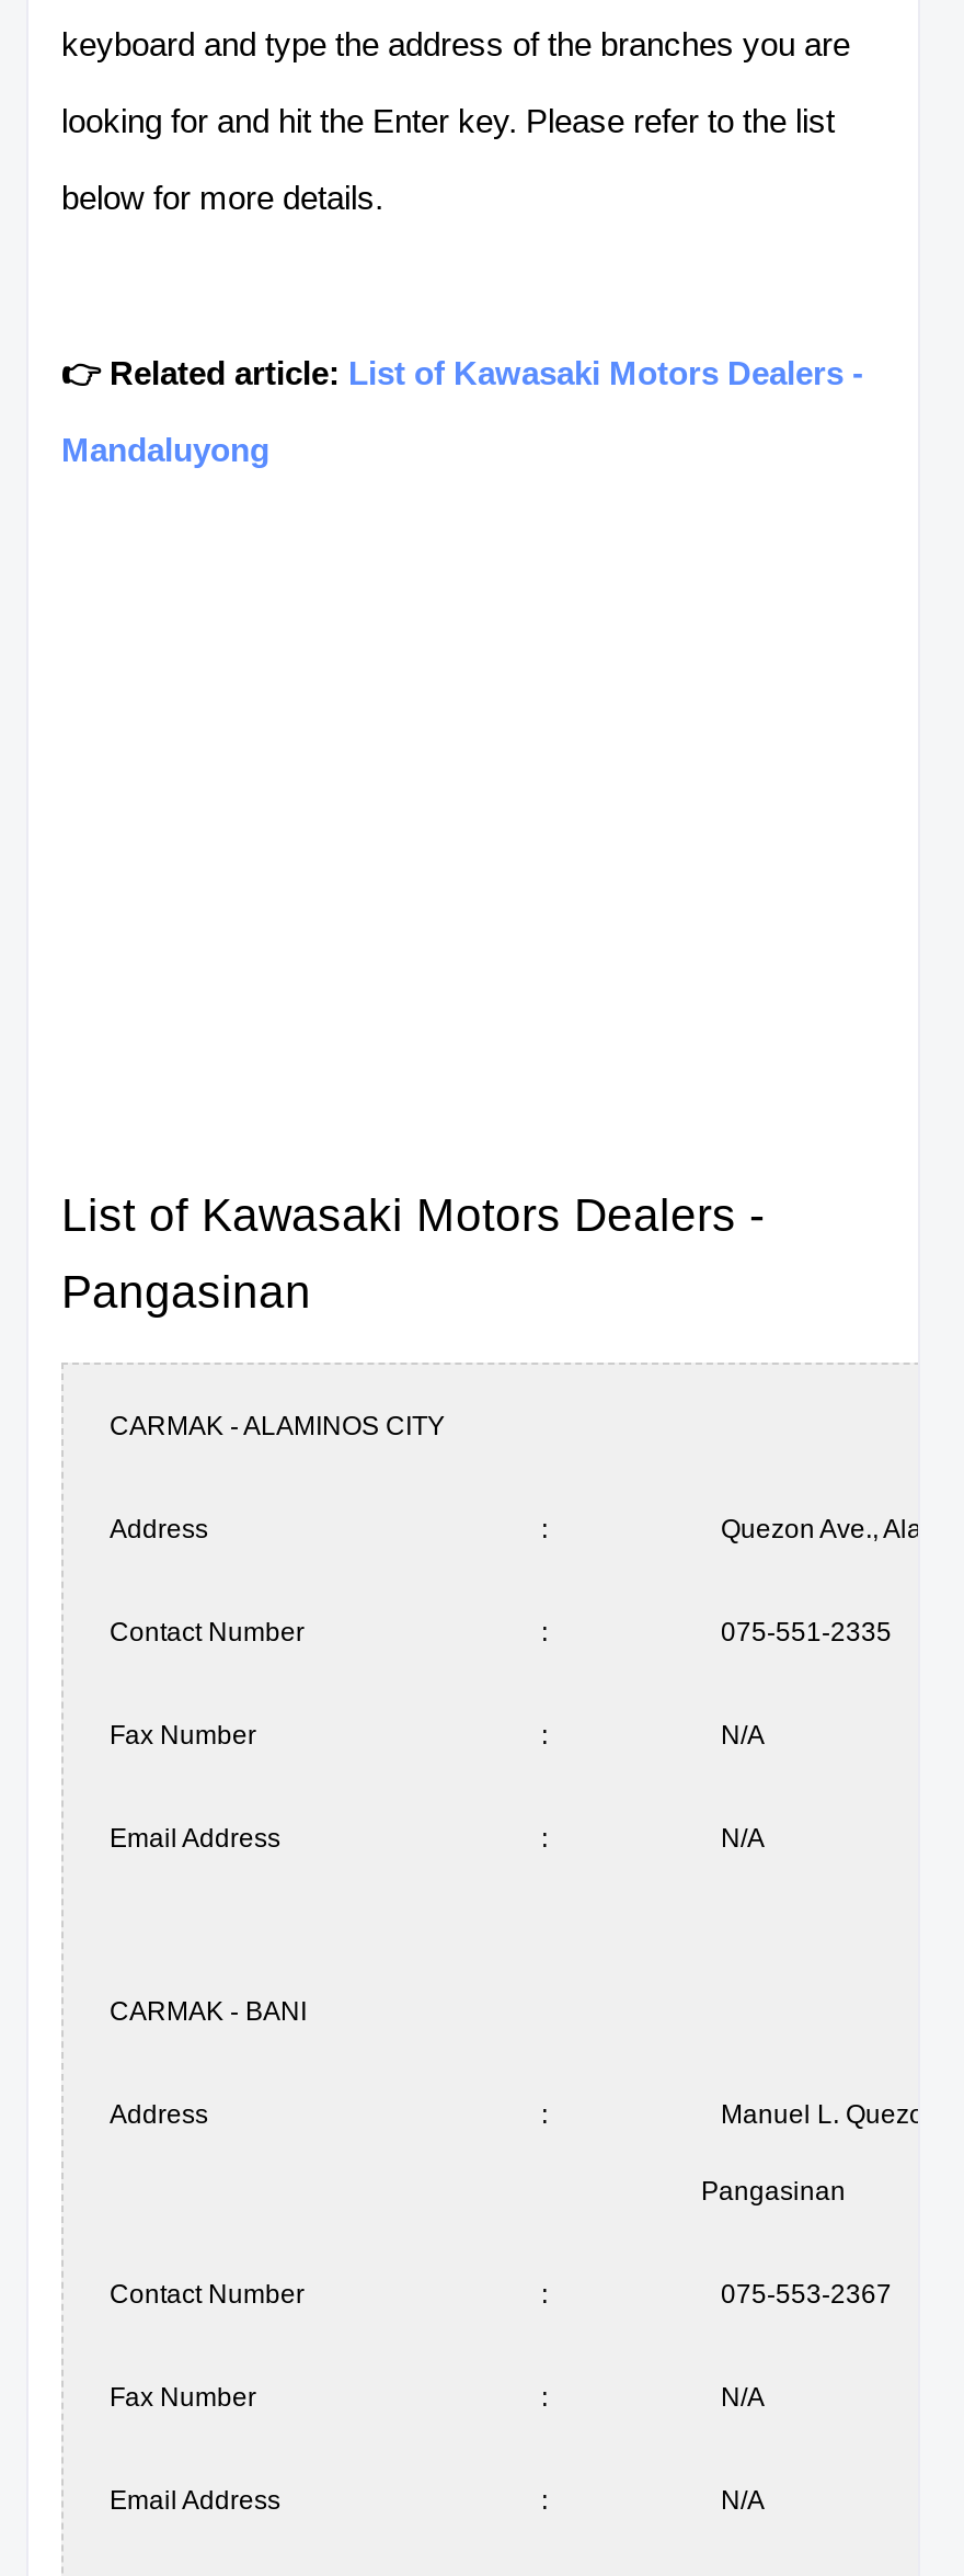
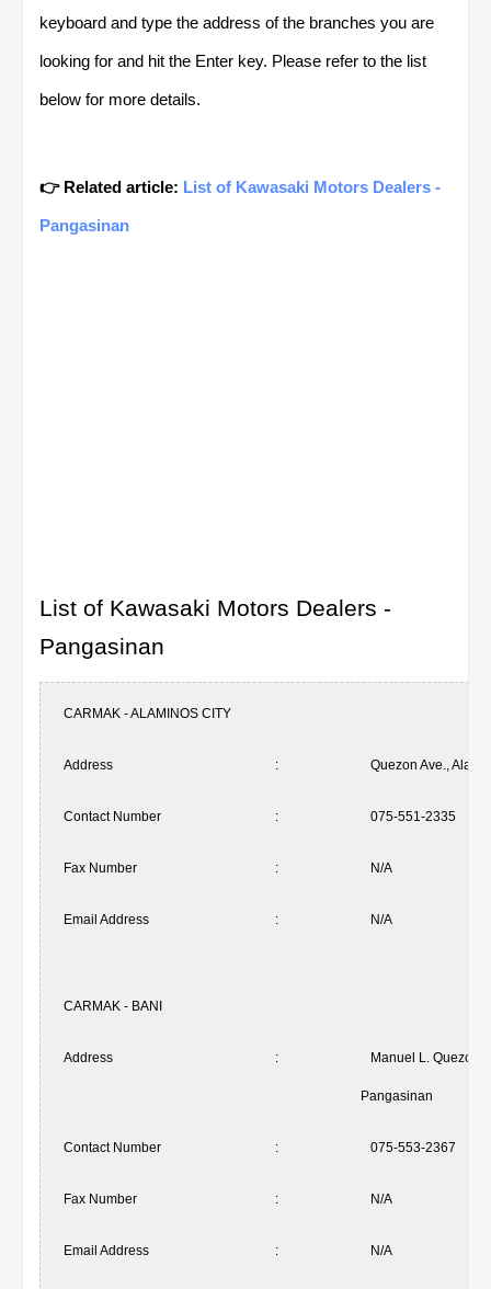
[61,430,269,468] Mandaluyong -> [39,216,129,234] Pangasinan

